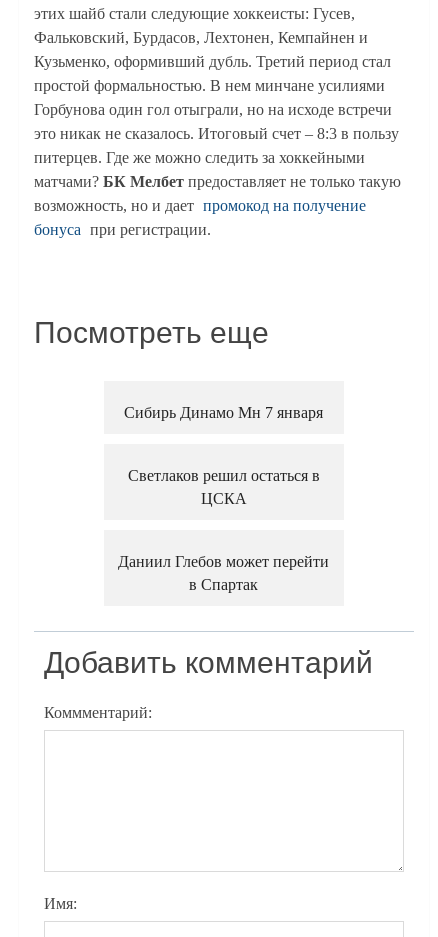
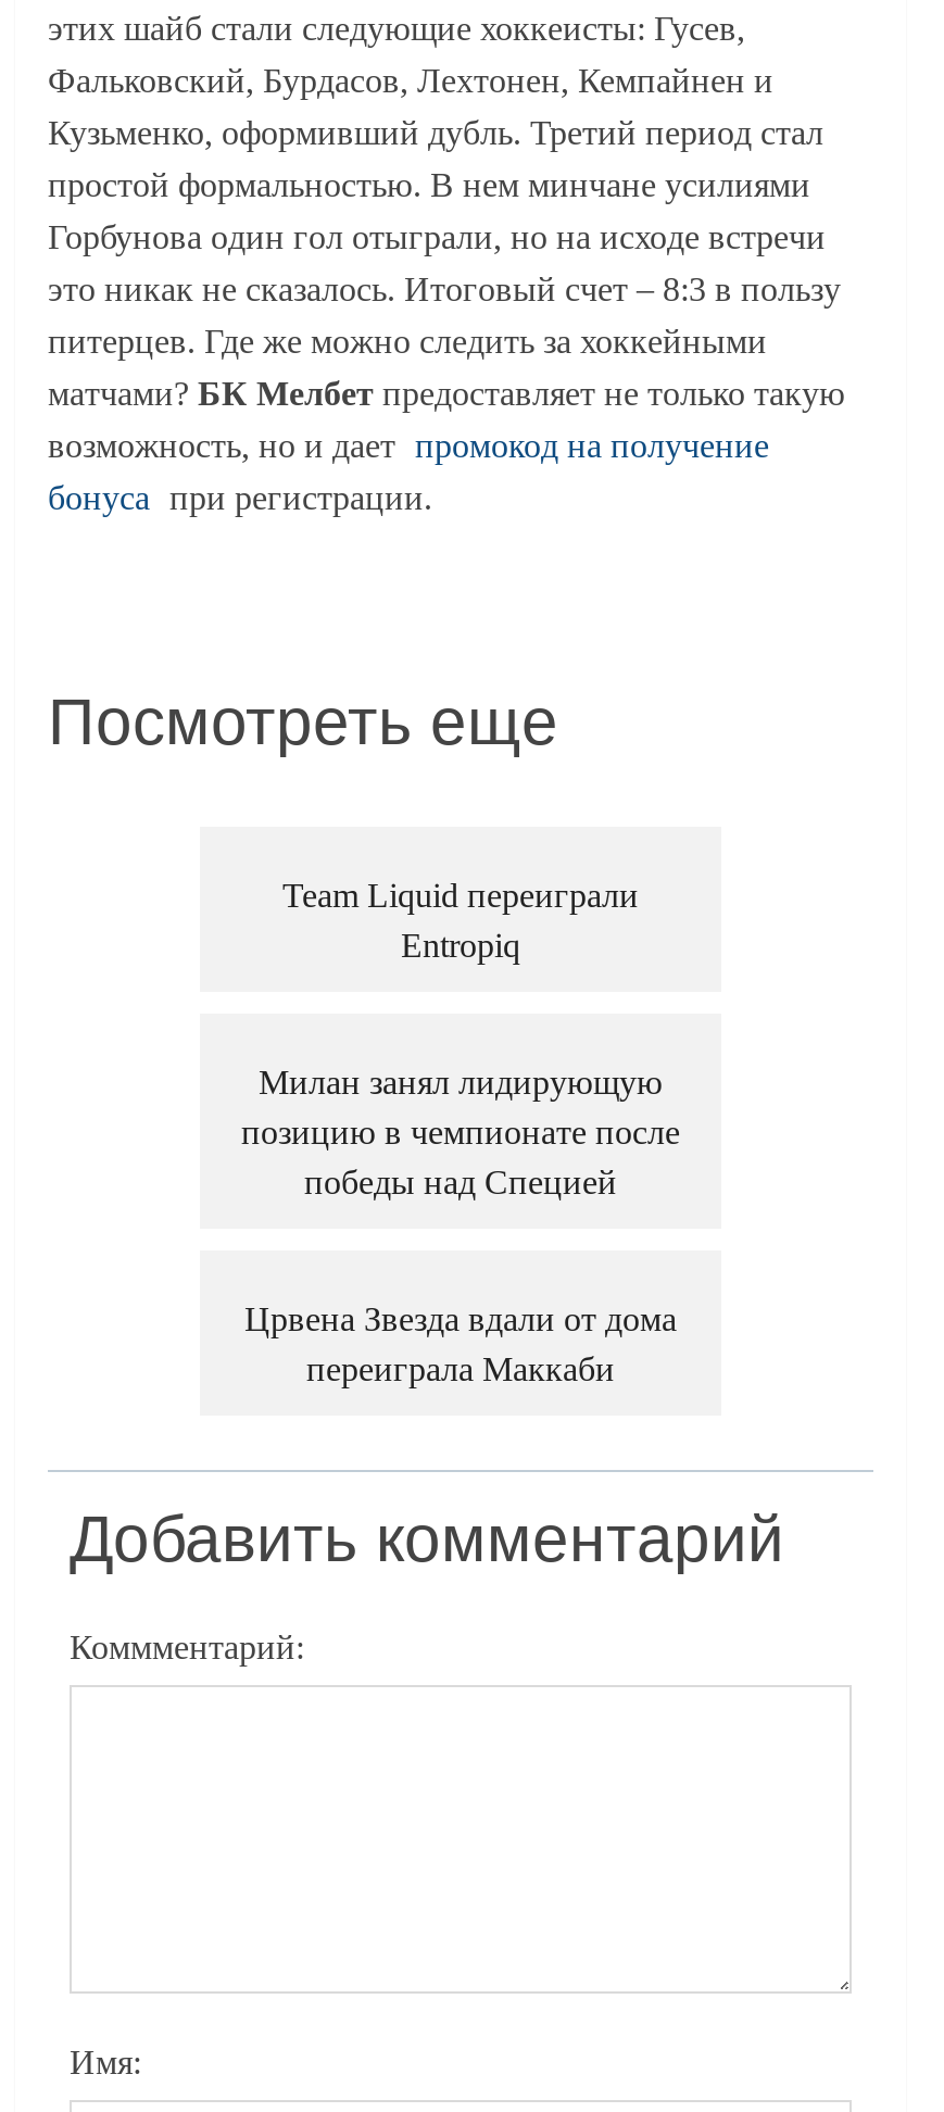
[124,404,323,421] Сибирь Динамо Мн 7 января -> [282,877,639,964] Team Liquid переиграли | Entropiq
[128,467,320,507] Светлаков решил остаться в | ЦСКА -> [241,1064,680,1201] Милан занял лидирующую | позицию в чемпионате после | победы над Специей
[118,553,329,593] Даниил Глебов может перейти | в Спартак -> [244,1301,677,1388] Црвена Звезда вдали от дома | переиграла Маккаби

